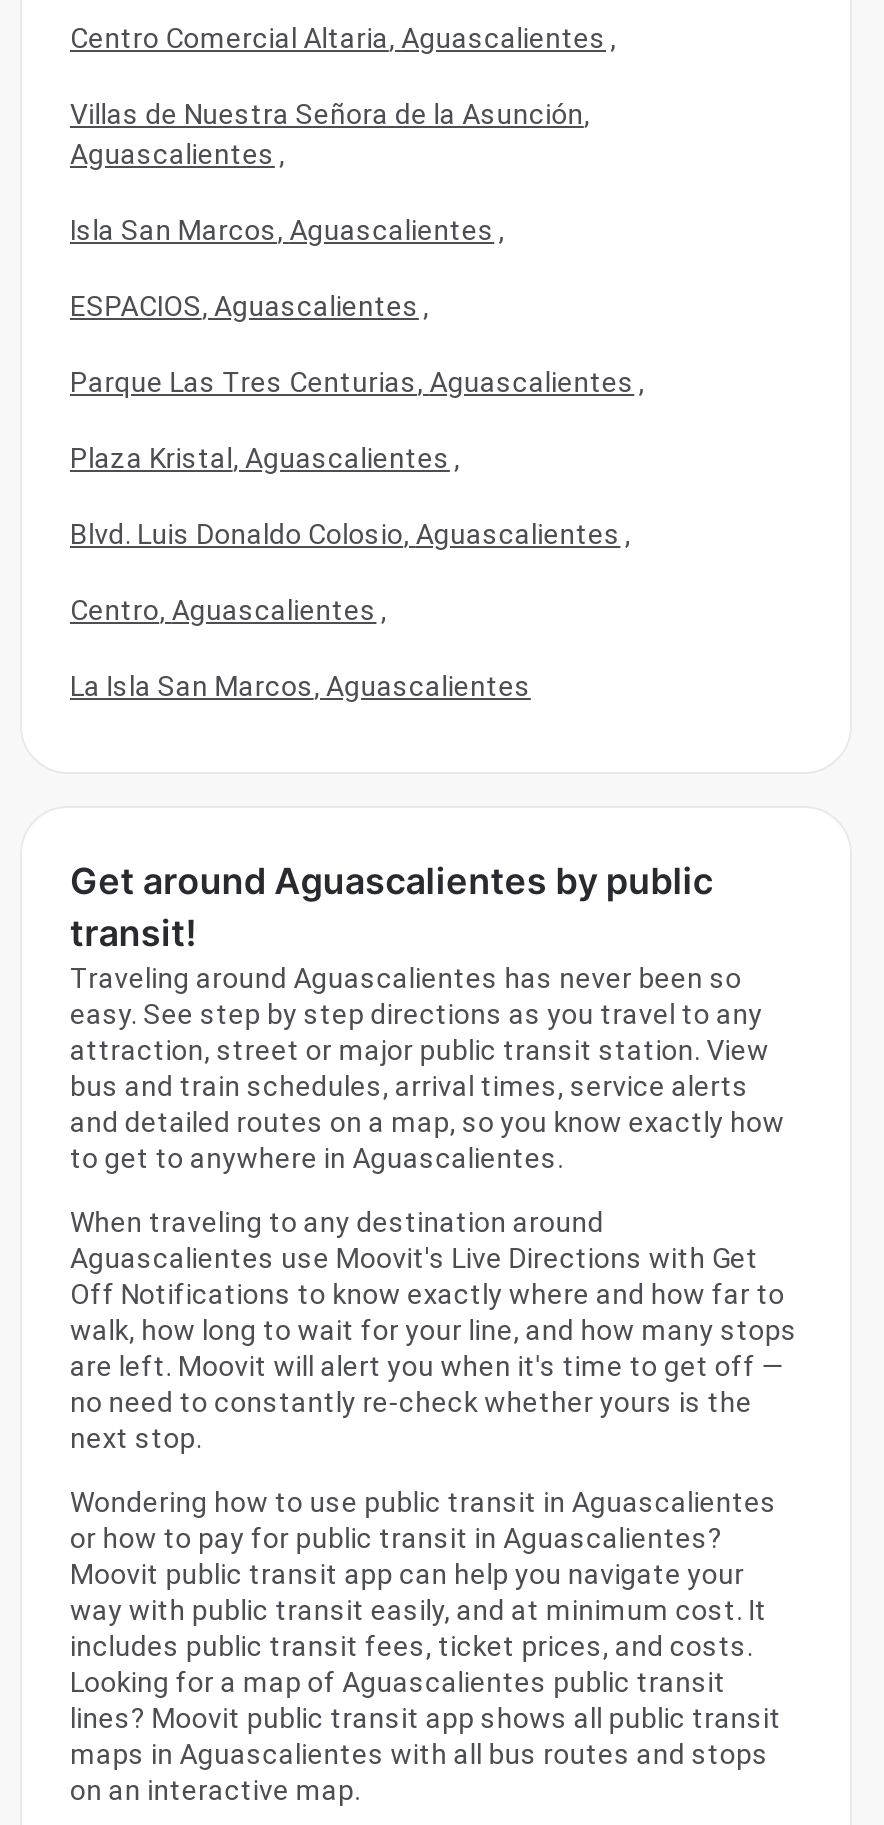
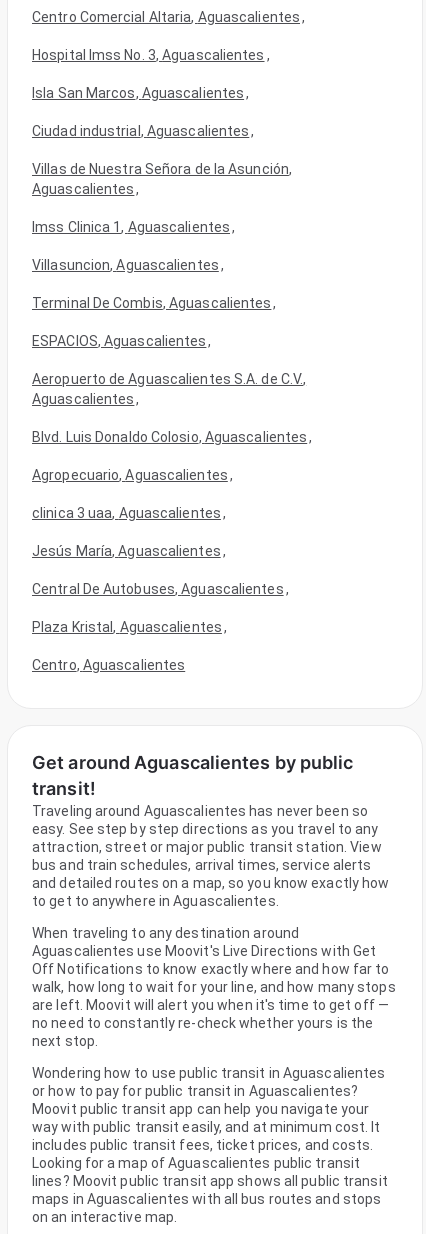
none -> [32,47,270,139] Hospital Imss No. 3, Aguascalientes , | Ciudad industrial, Aguascalientes ,
none -> [32,219,276,311] Imss Clinica 1, Aguascalientes , | Villasuncion, Aguascalientes , | Terminal De Combis, Aguascalientes ,
moved [70,215,504,247] -> [32,85,249,101]: Isla San Marcos, Aguascalientes ,
[70,367,644,399] Parque Las Tres Centurias, Aguascalientes , -> [32,371,306,407] Aeropuerto de Aguascalientes S.A. de C.V., | Aguascalientes ,
moved [70,443,460,475] -> [32,619,227,635]: Plaza Kristal, Aguascalientes ,
[70,595,531,703] Centro, Aguascalientes , | La Isla San Marcos, Aguascalientes -> [32,467,289,673] Agropecuario, Aguascalientes , | clinica 3 uaa, Aguascalientes , | Jesús María, Aguascalientes , | Central De Autobuses, Aguascalientes , | Centro, Aguascalientes

